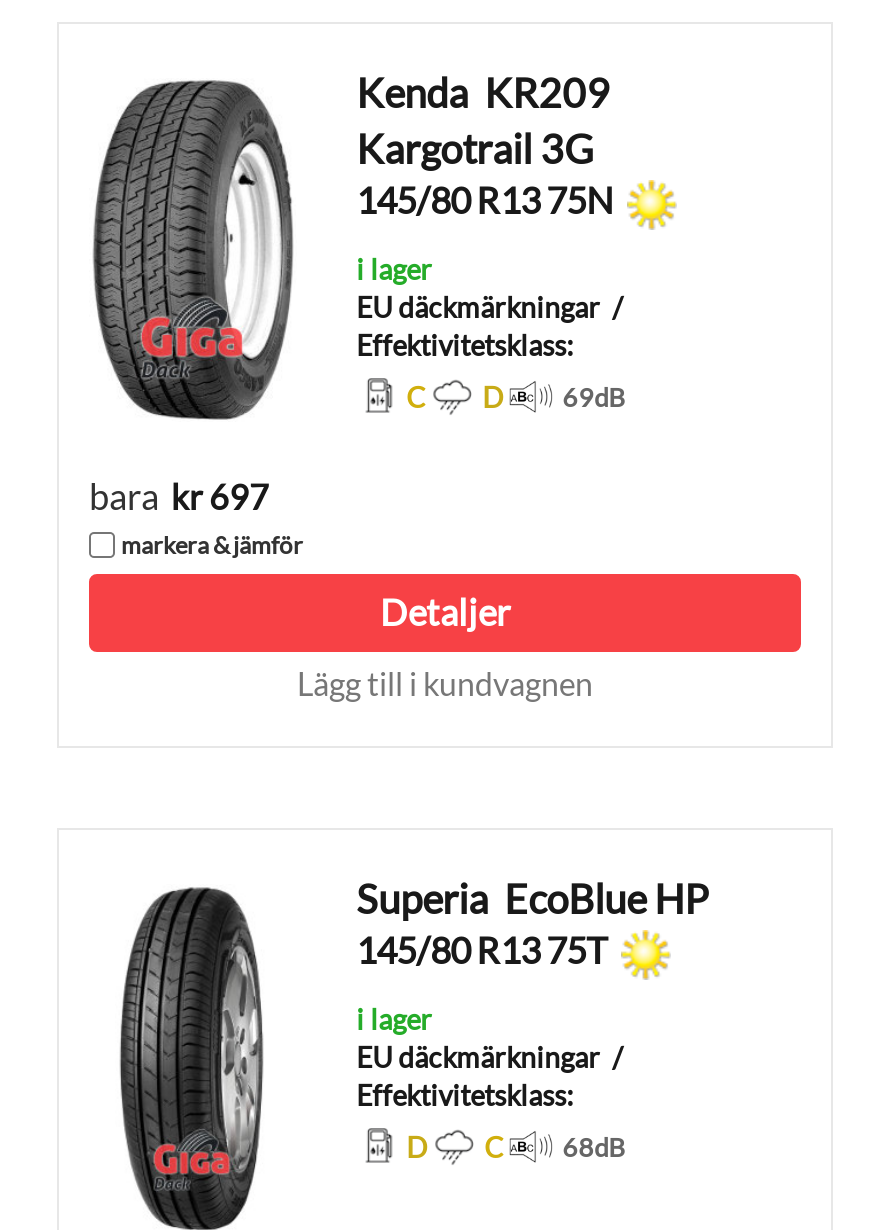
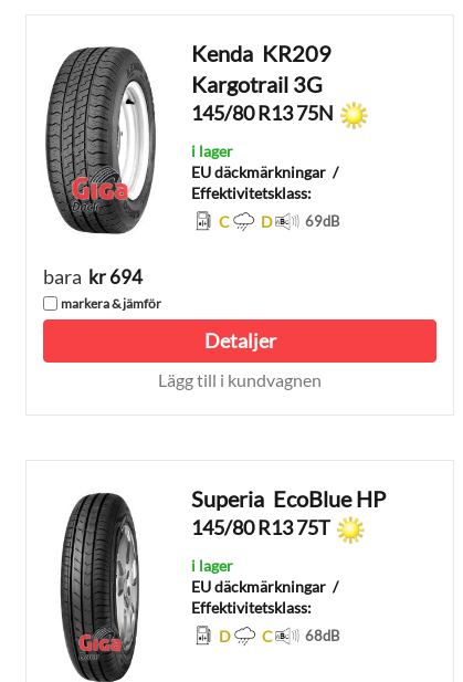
[89,474,269,518] bara kr 697 -> [43,264,143,288] bara kr 694

